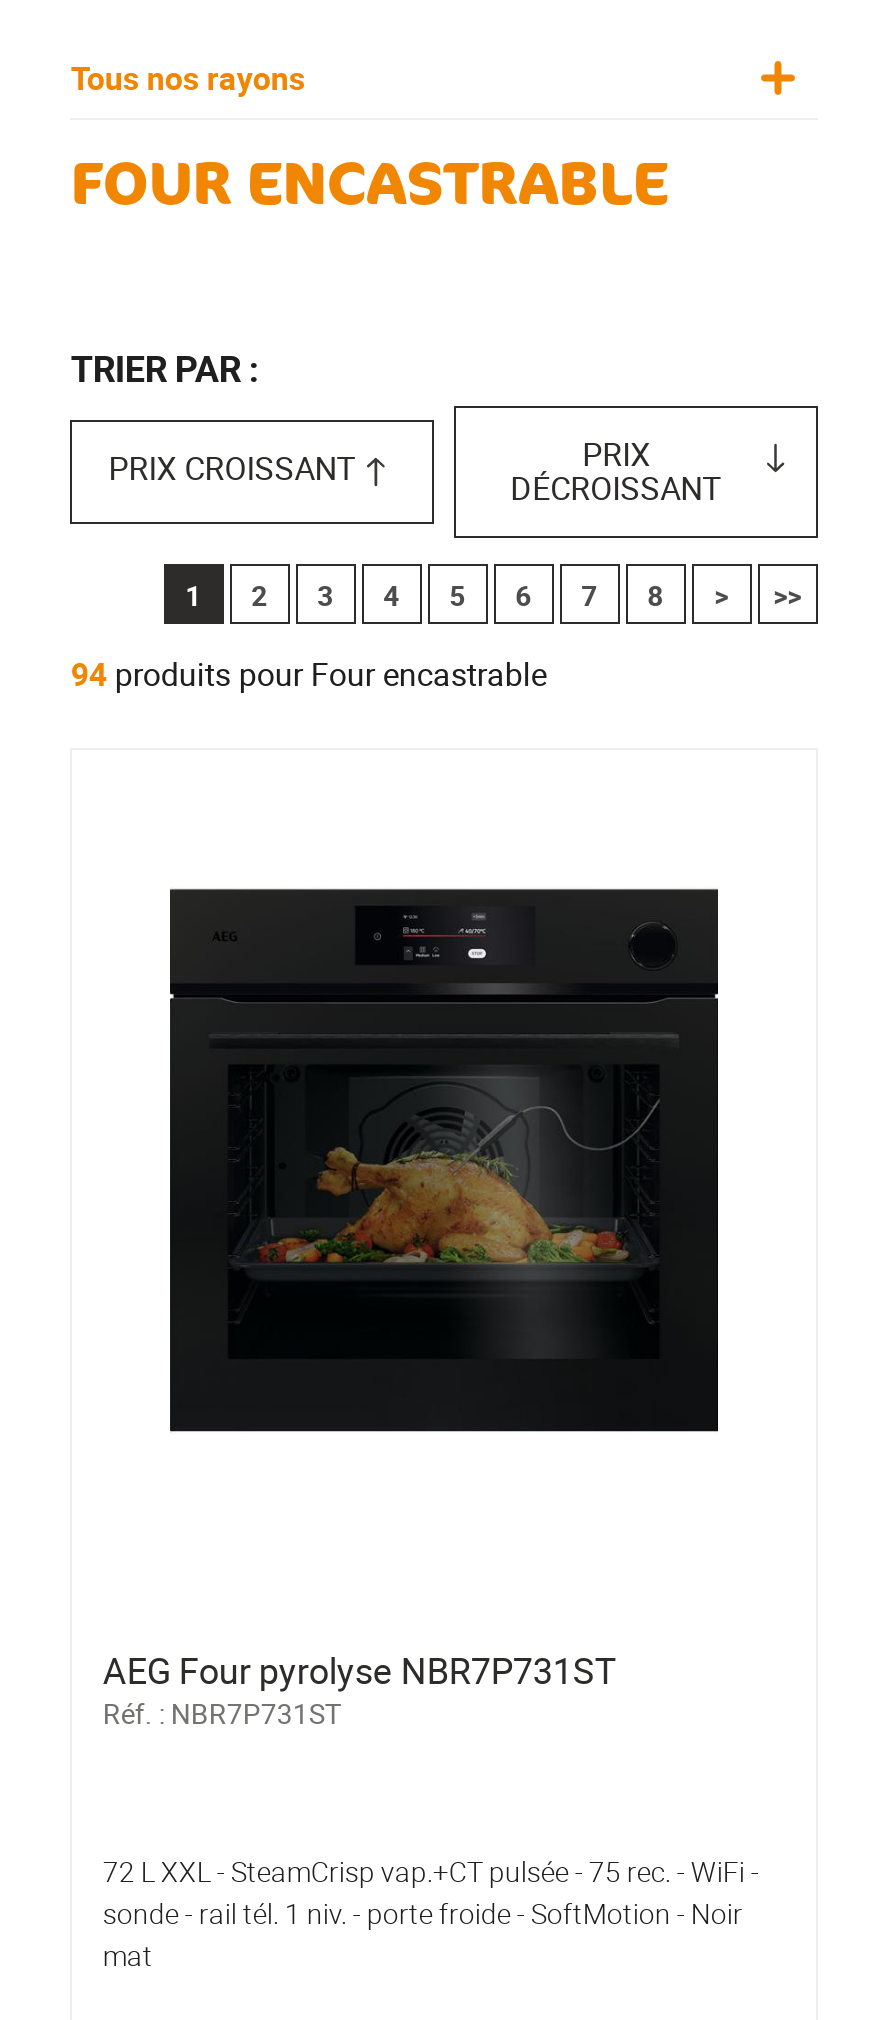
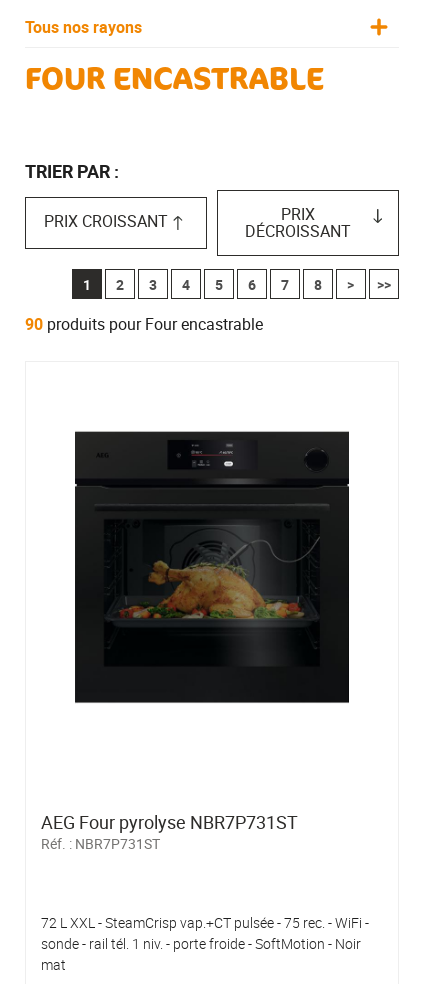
[71,653,547,697] 94 produits pour Four encastrable -> [25,313,263,335] 90 produits pour Four encastrable

